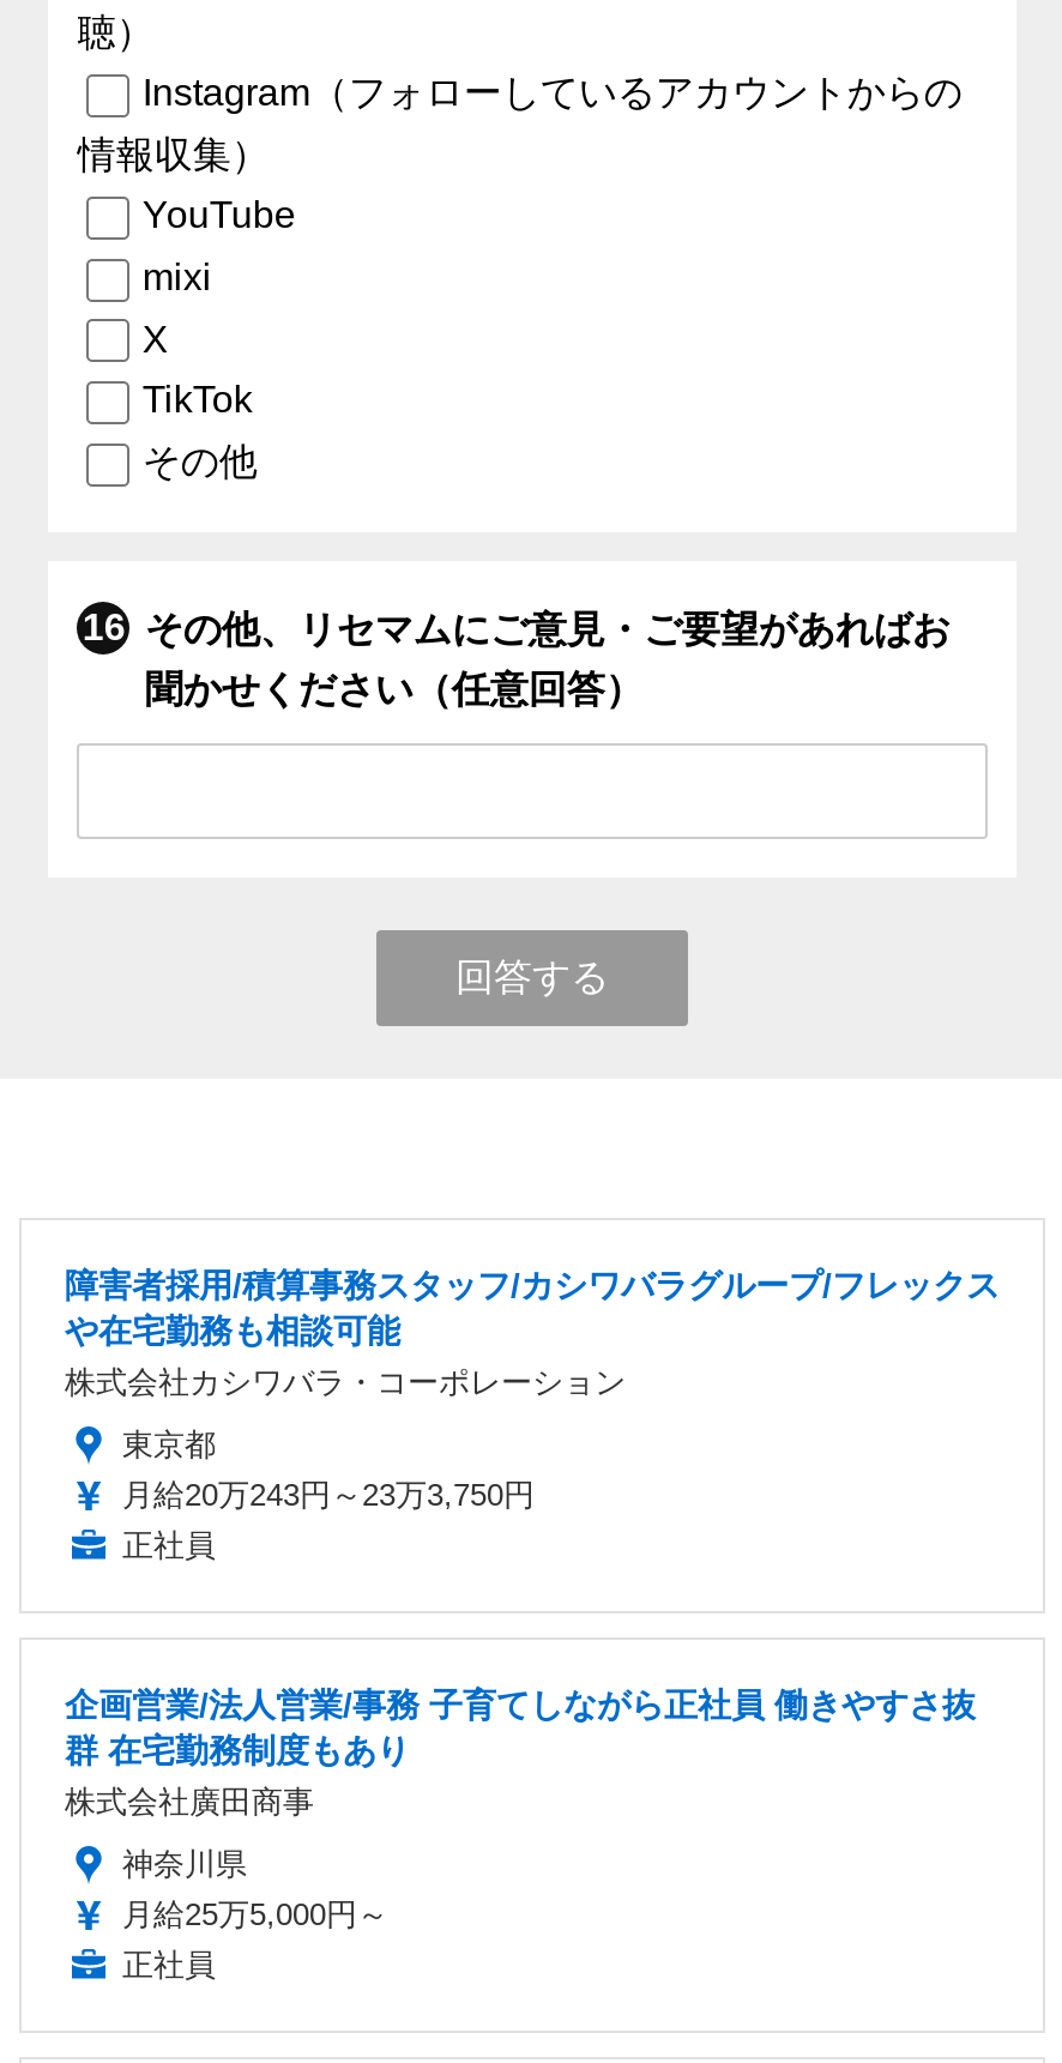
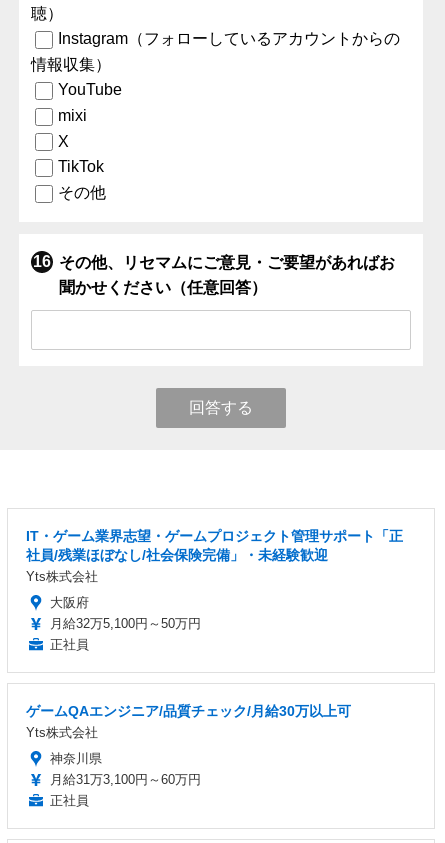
[65,1266,1000,1400] 障害者採用/積算事務スタッフ/カシワバラグループ/フレックス | や在宅勤務も相談可能 | 株式会社カシワバラ・コーポレーション -> [26,528,403,584] IT・ゲーム業界志望・ゲームプロジェクト管理サポート「正 | 社員/残業ほぼなし/社会保険完備」・未経験歓迎 | Yts株式会社
[122,1426,535,1513] 東京都 | 月給20万243円～23万3,750円 -> [50,595,201,631] 大阪府 | 月給32万5,100円～50万円
[65,1685,976,1820] 企画営業/法人営業/事務 子育てしながら正社員 働きやすさ抜 | 群 在宅勤務制度もあり | 株式会社廣田商事 -> [26,703,351,740] ゲームQAエンジニア/品質チェック/月給30万以上可 | Yts株式会社
[122,1896,388,1932] 月給25万5,000円～ -> [50,772,201,787] 月給31万3,100円～60万円

